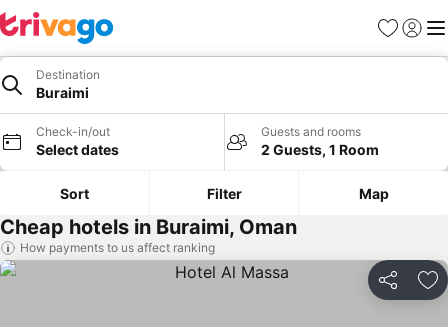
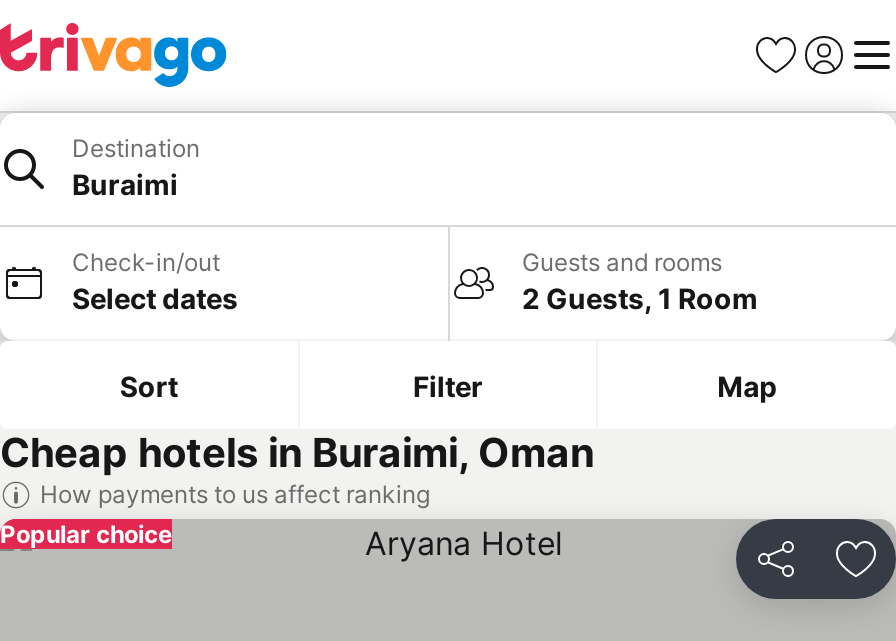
none -> [0,519,172,549] Popular choice

